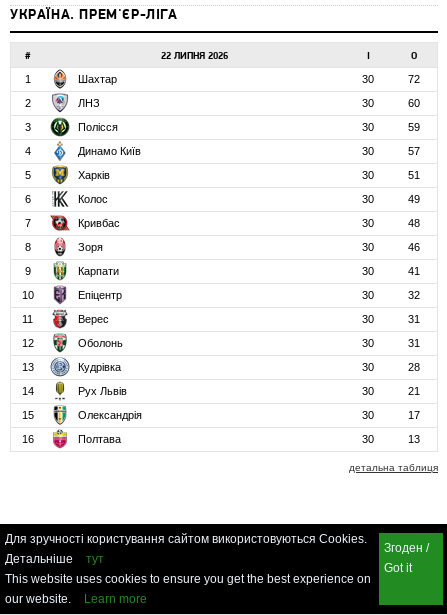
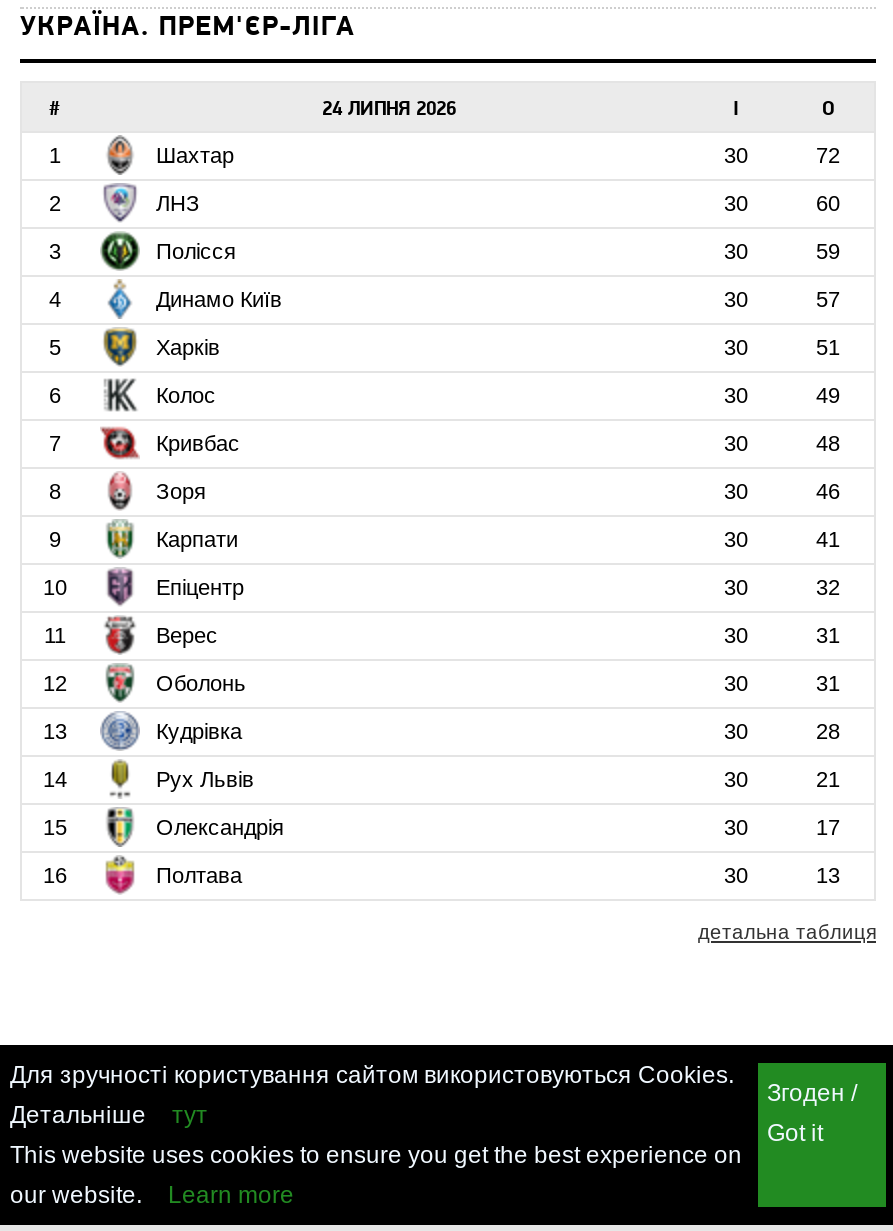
[161,51,228,62] 22 ЛИПНЯ 2026 -> [322,100,456,122] 24 ЛИПНЯ 2026

